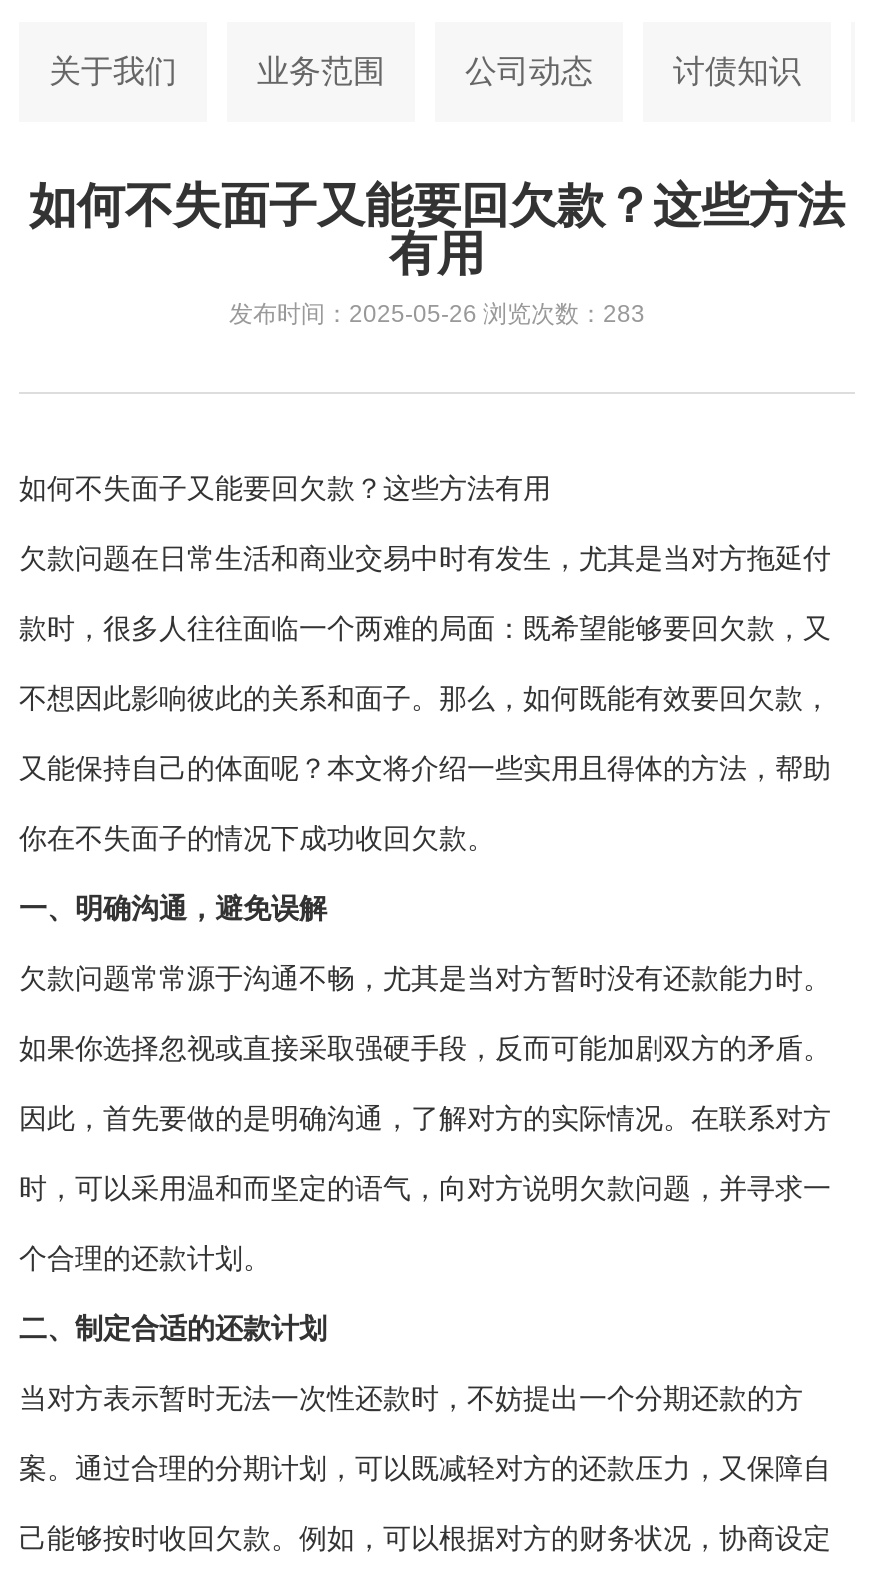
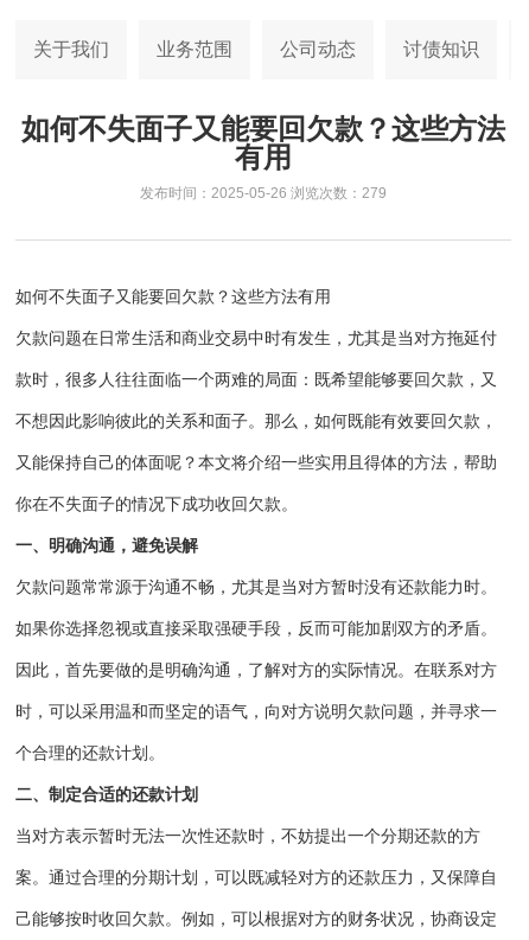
[229,300,645,328] 发布时间：2025-05-26浏览次数：283 -> [140,185,387,202] 发布时间：2025-05-26浏览次数：279

